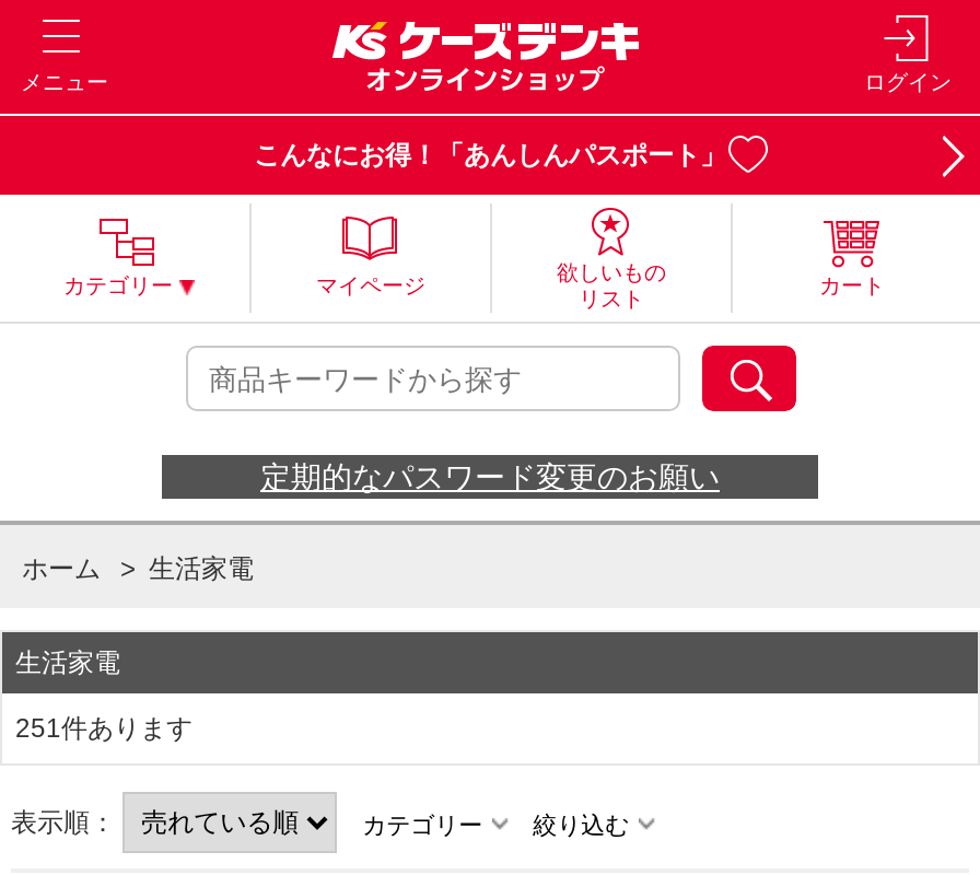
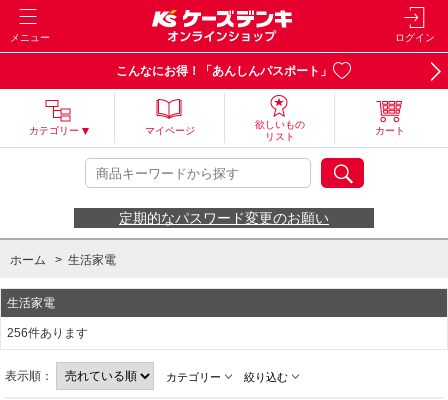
[15,713,192,744] 251件あります -> [7,326,88,340] 256件あります

